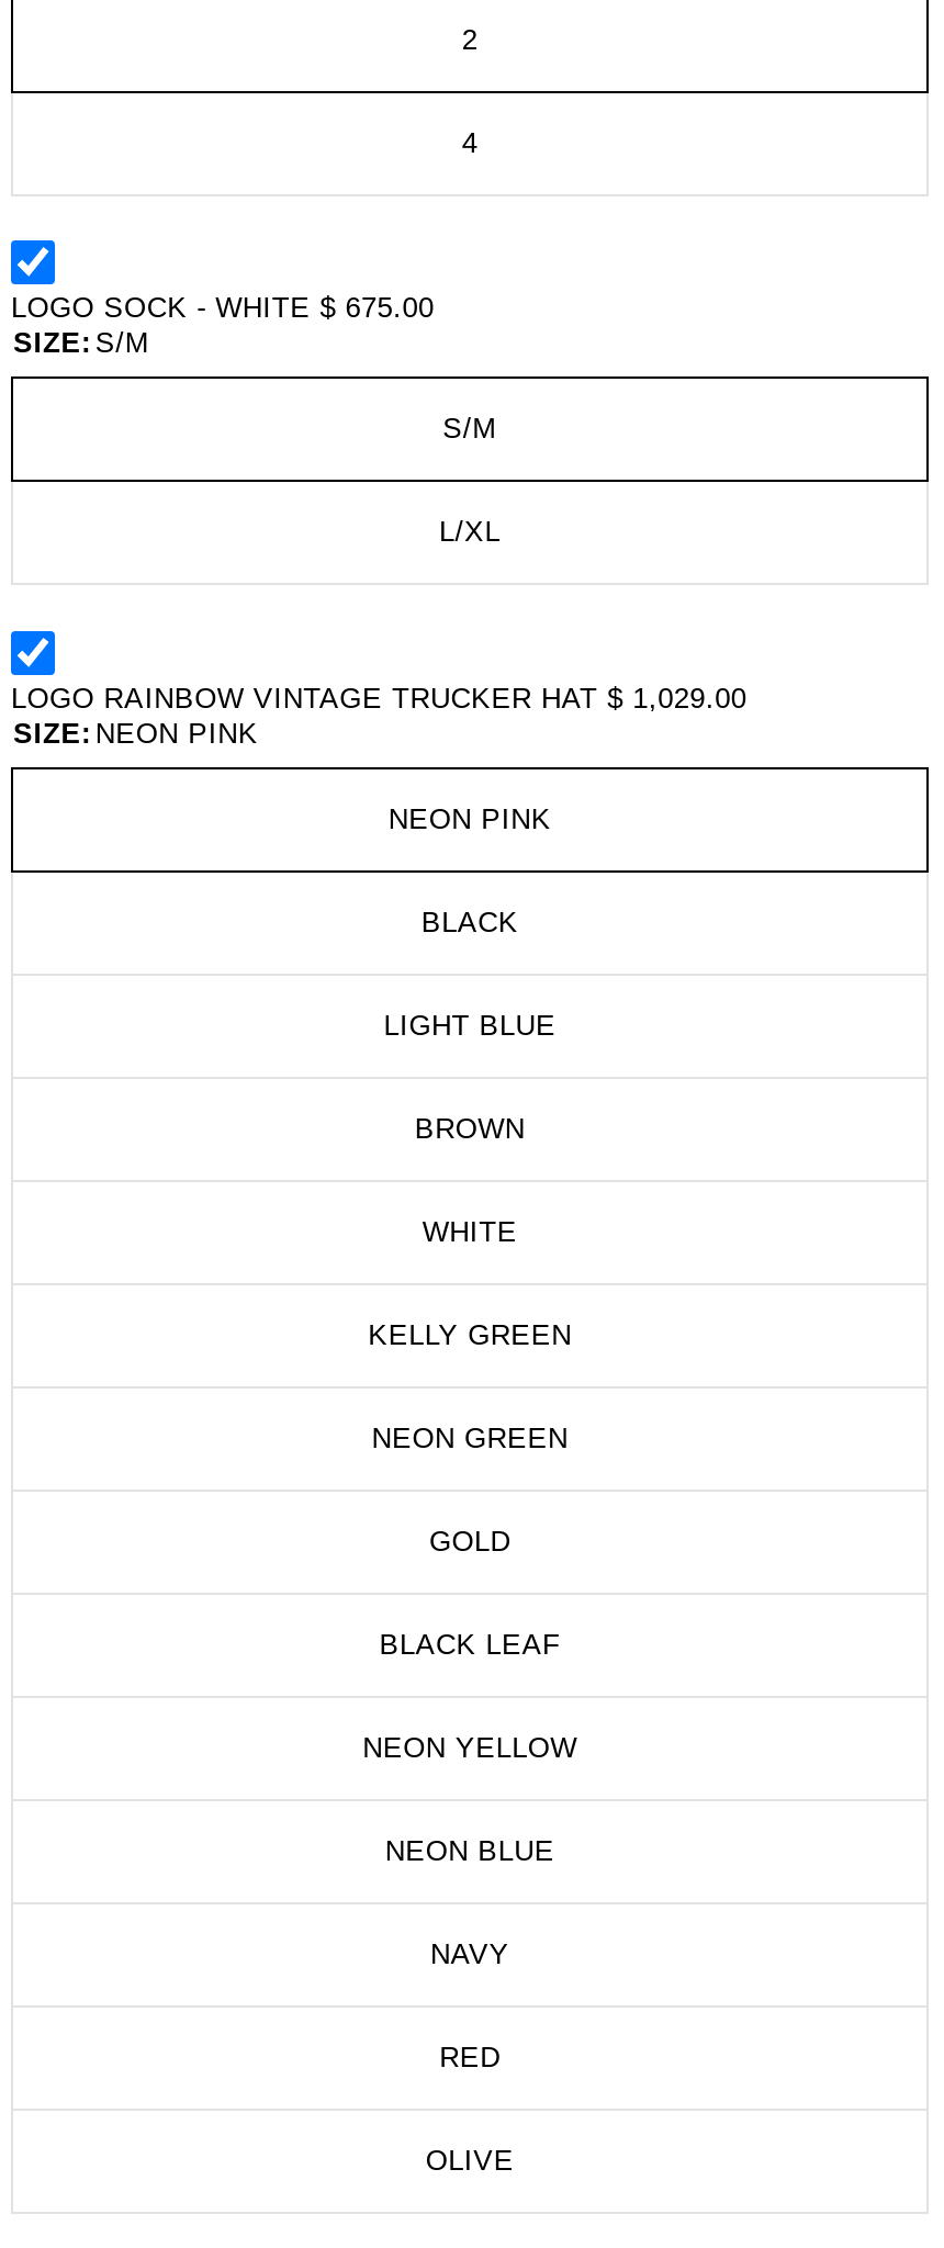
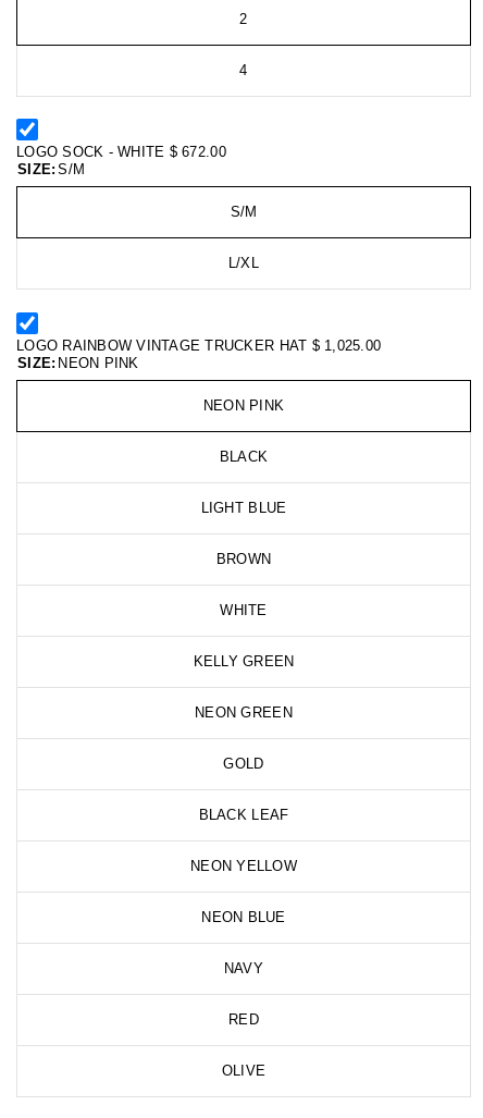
[11,291,434,324] LOGO SOCK - WHITE $ 675.00 -> [16,144,226,160] LOGO SOCK - WHITE $ 672.00
[11,681,747,714] LOGO RAINBOW VINTAGE TRUCKER HAT $ 1,029.00 -> [16,337,381,353] LOGO RAINBOW VINTAGE TRUCKER HAT $ 1,025.00

